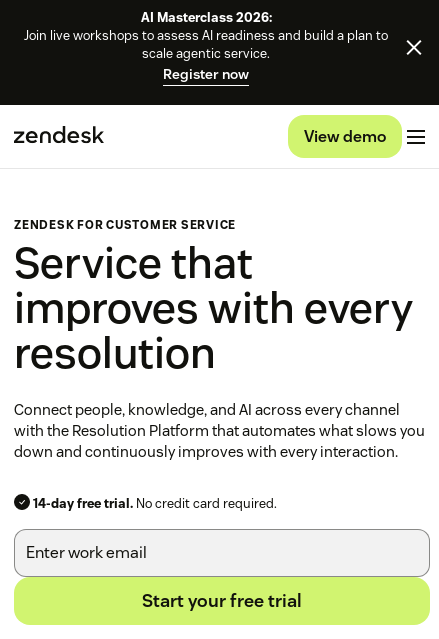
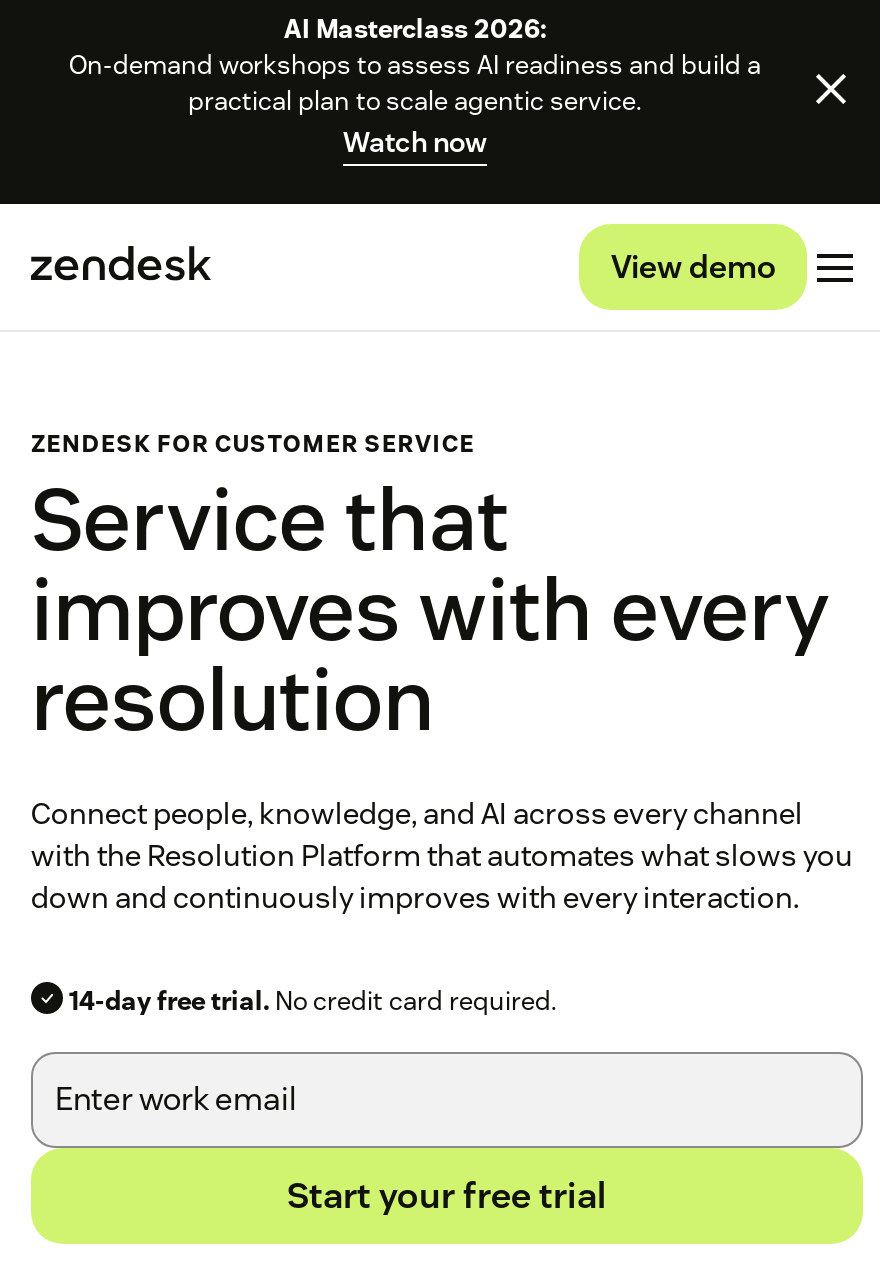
[24,27,388,83] Join live workshops to assess AI readiness and build a plan to | scale agentic service. | Register now -> [69,48,761,160] On-demand workshops to assess AI readiness and build a | practical plan to scale agentic service. | Watch now

